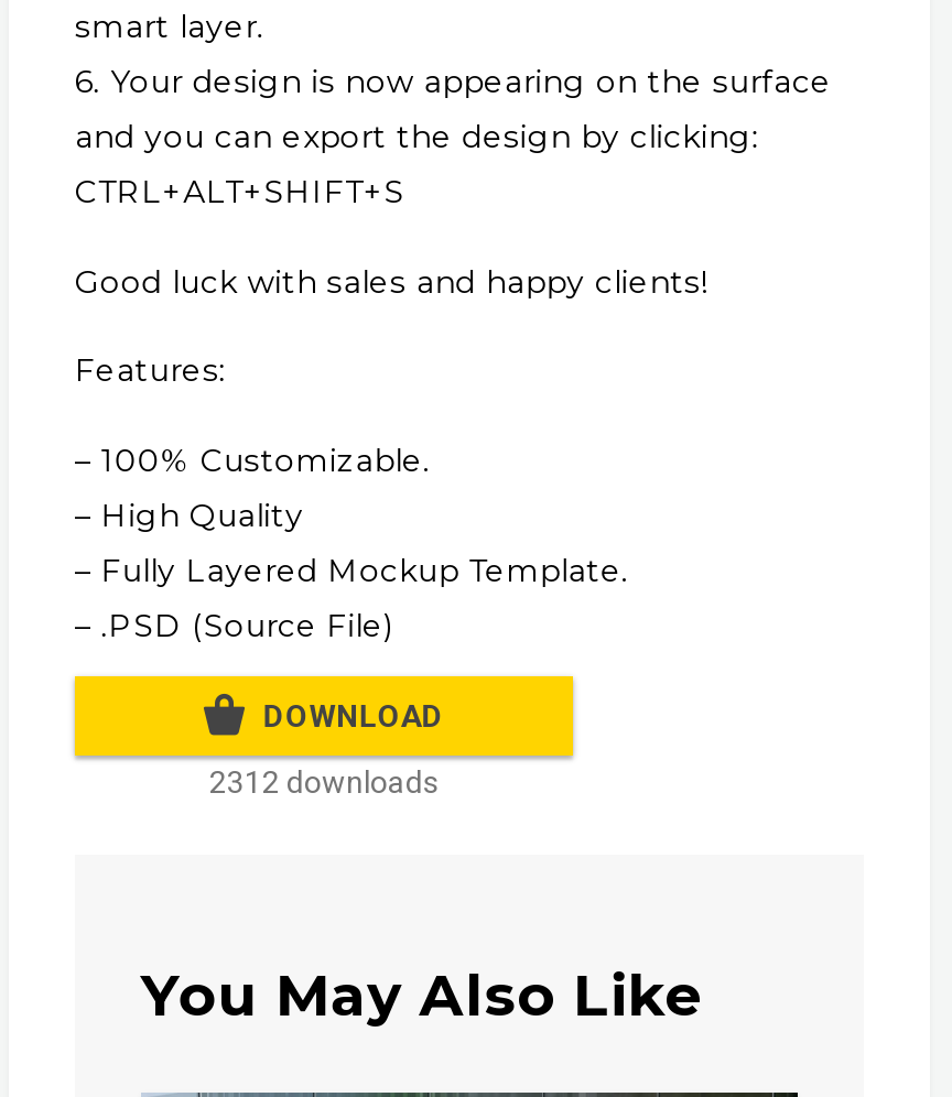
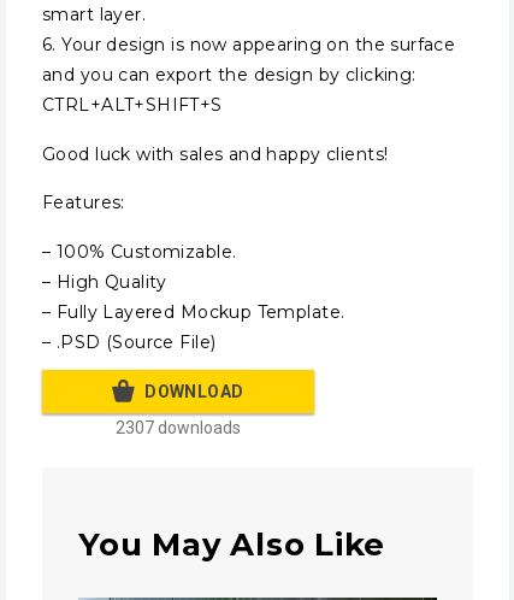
[209,764,439,799] 2312 downloads -> [116,418,241,437] 2307 downloads

